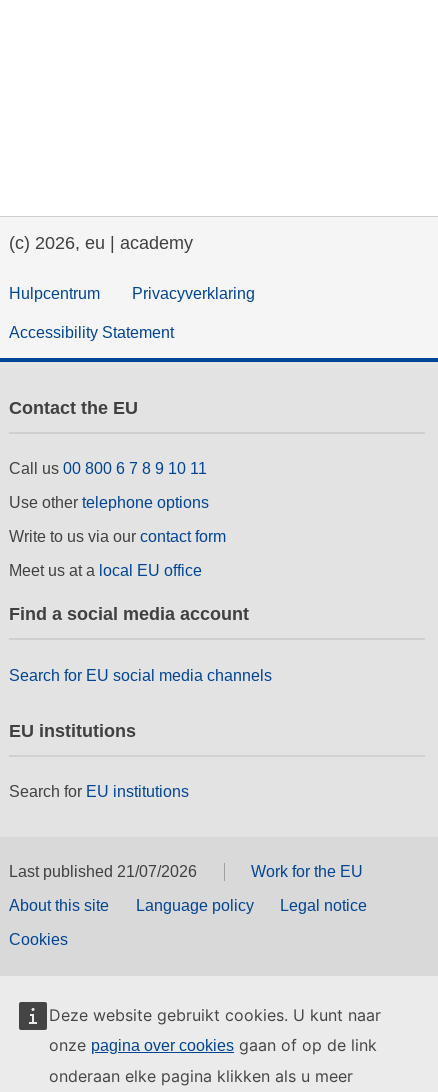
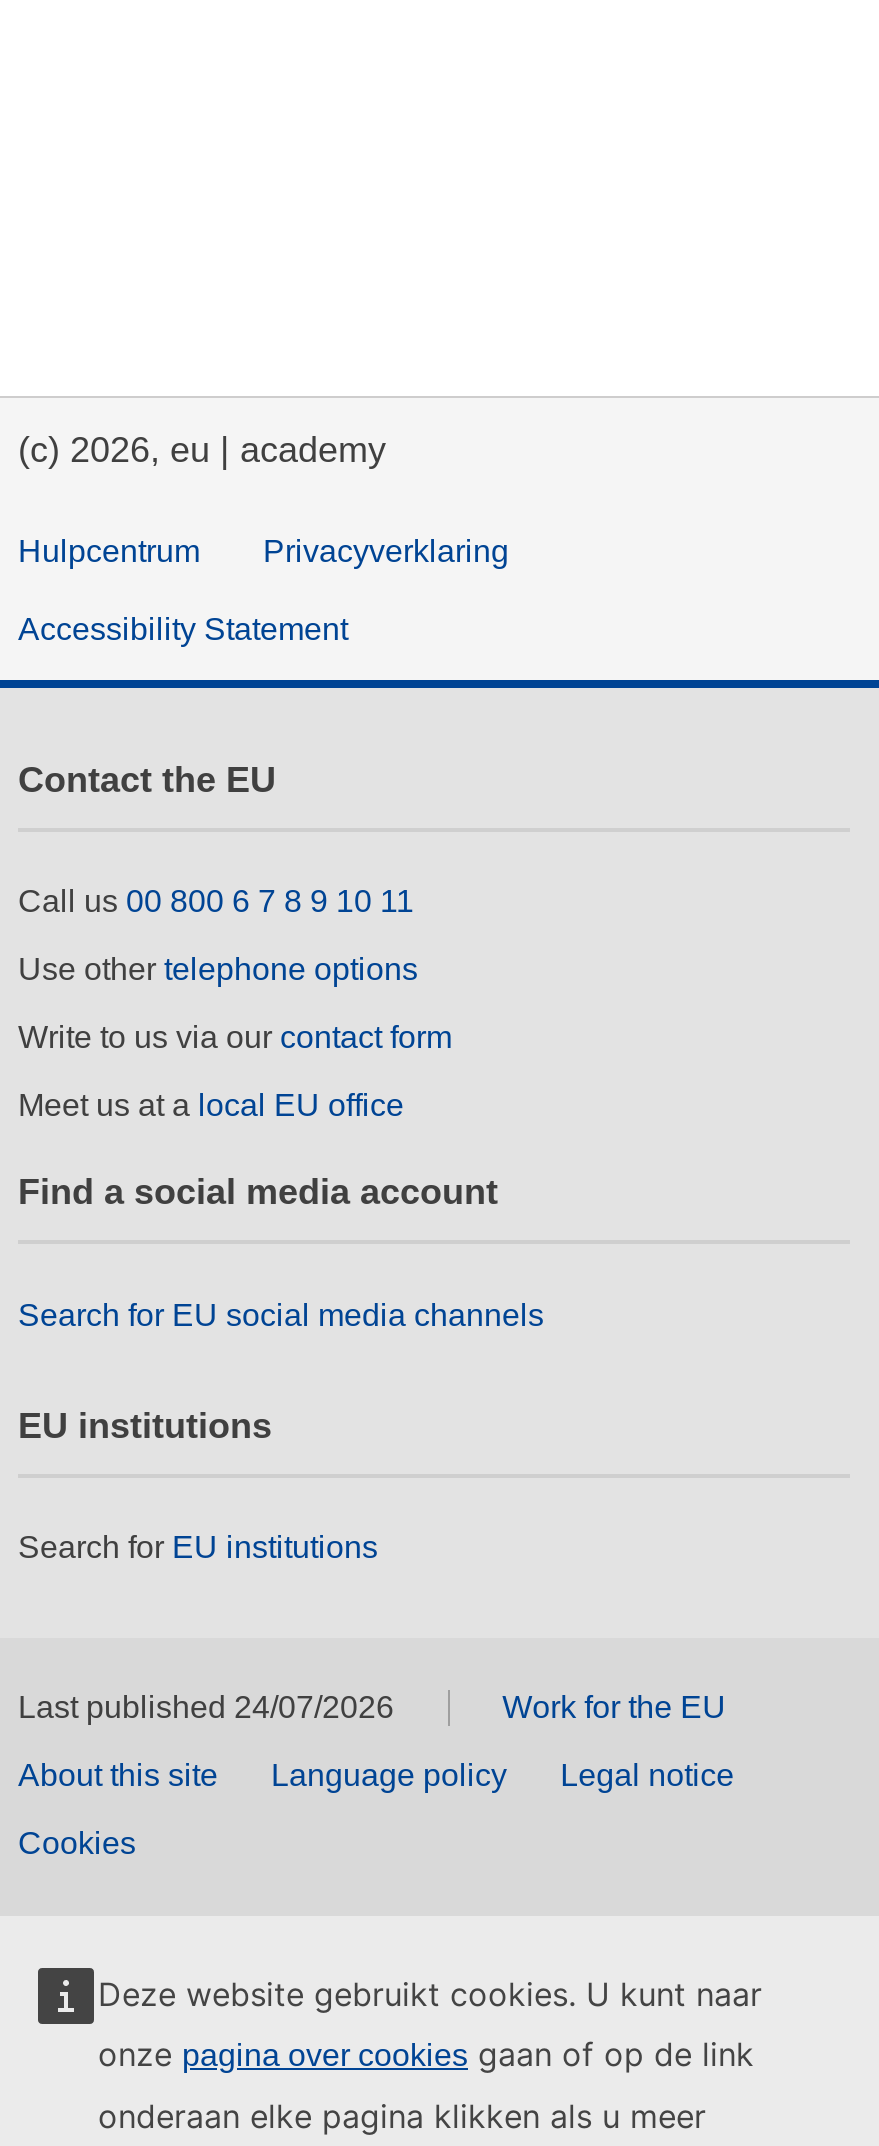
[9,863,197,880] Last published 21/07/2026 -> [18,1691,394,1725] Last published 24/07/2026

